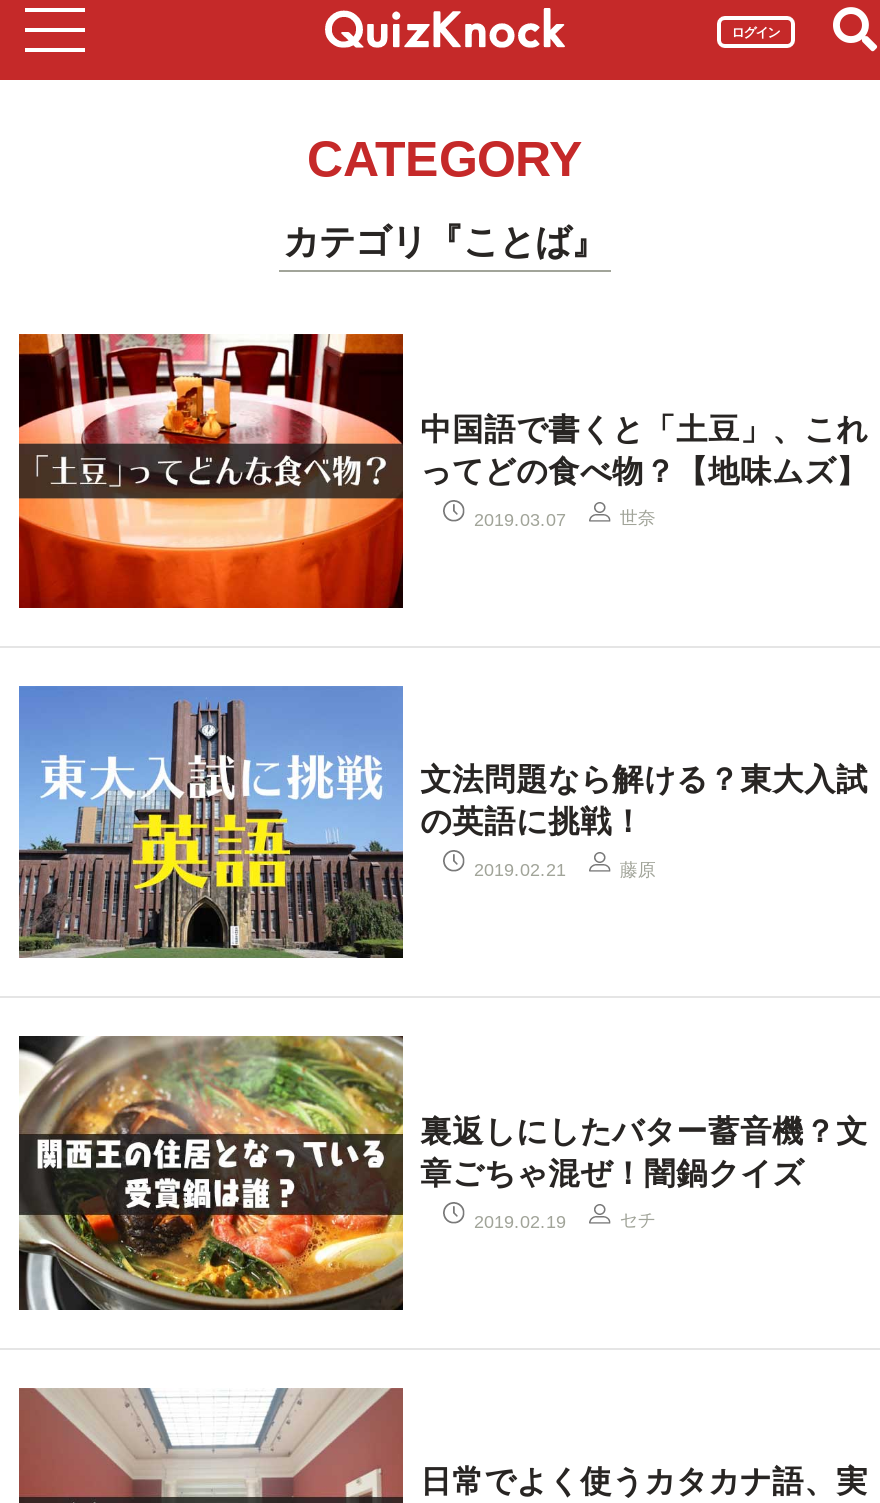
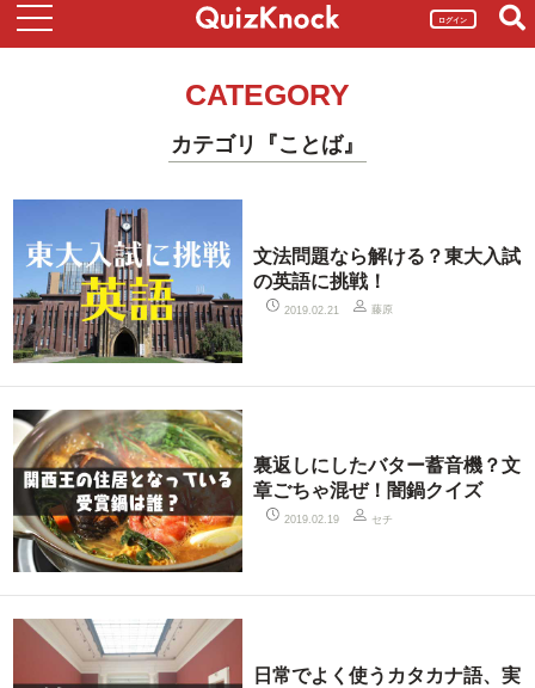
[17,332,868,610] [image] | 中国語で書くと「土豆」、これ | ってどの食べ物？【地味ムズ】 | 2019.03.07 | 世奈 -> none

